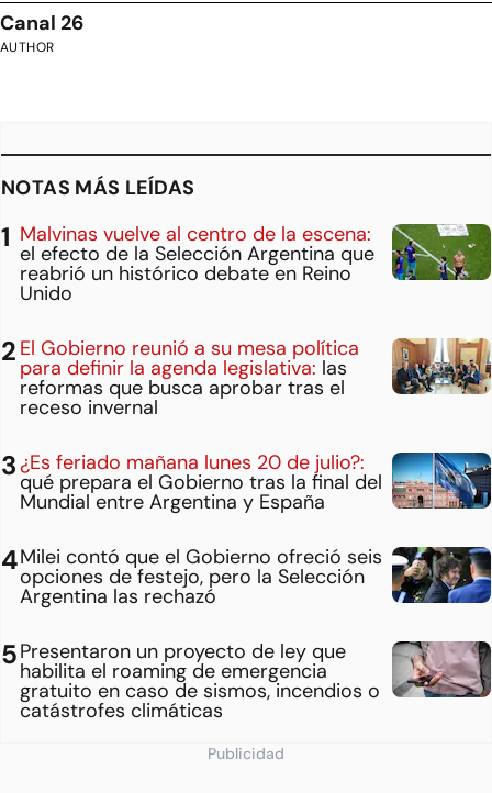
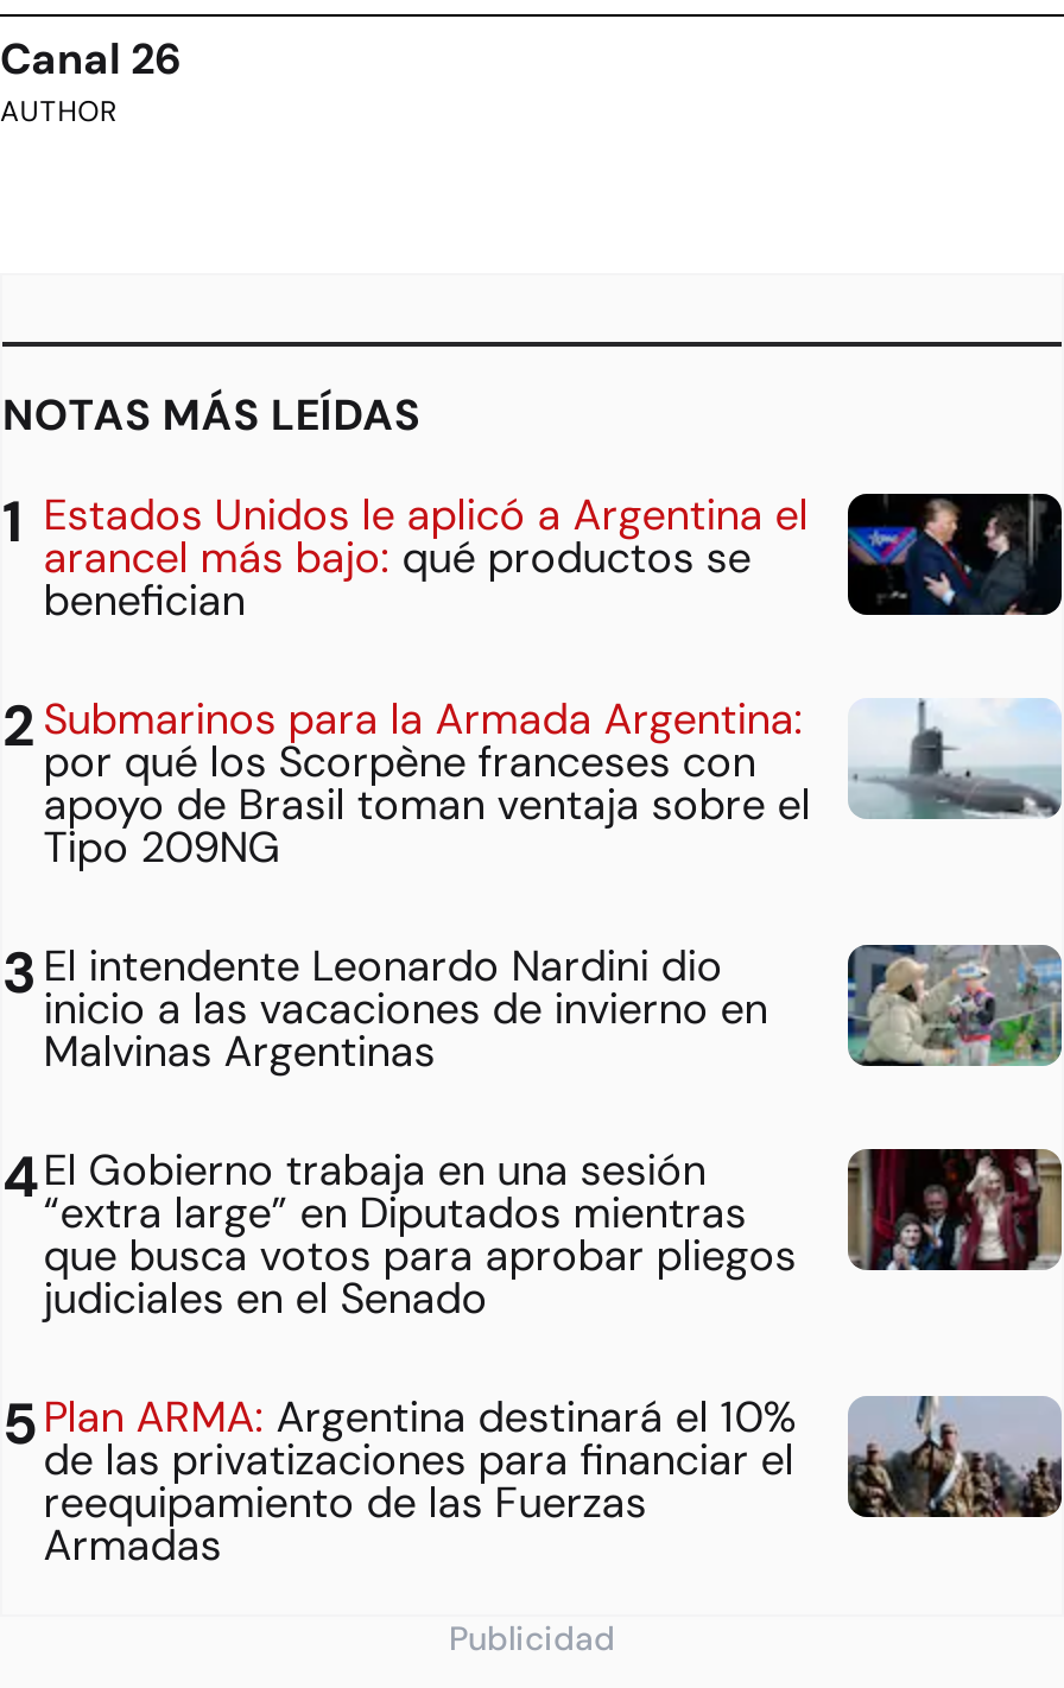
[20,221,489,306] [image] | Malvinas vuelve al centro de la escena: | el efecto de la Selección Argentina que | reabrió un histórico debate en Reino | Unido -> [43,486,1057,629] [image] | Estados Unidos le aplicó a Argentina el | arancel más bajo: qué productos se | benefician
[20,320,489,421] [image] | El Gobierno reunió a su mesa política | para definir la agenda legislativa: las | reformas que busca aprobar tras el | receso invernal -> [43,691,1057,876] [image] | Submarinos para la Armada Argentina: | por qué los Scorpène franceses con | apoyo de Brasil toman ventaja sobre el | Tipo 209NG
[20,433,489,515] [image] | ¿Es feriado mañana lunes 20 de julio?: | qué prepara el Gobierno tras la final del | Mundial entre Argentina y España -> [43,938,1057,1109] [image] | El intendente Leonardo Nardini dio | inicio a las vacaciones de invierno en | Malvinas Argentinas
[20,527,489,609] [image] | Milei contó que el Gobierno ofreció seis | opciones de festejo, pero la Selección | Argentina las rechazó -> [43,1142,1057,1327] [image] | El Gobierno trabaja en una sesión | “extra large” en Diputados mientras | que busca votos para aprobar pliegos | judiciales en el Senado
[20,638,489,724] [image] | Presentaron un proyecto de ley que | habilita el roaming de emergencia | gratuito en caso de sismos, incendios o | catástrofes climáticas -> [43,1389,1057,1574] [image] | Plan ARMA: Argentina destinará el 10% | de las privatizaciones para financiar el | reequipamiento de las Fuerzas | Armadas

